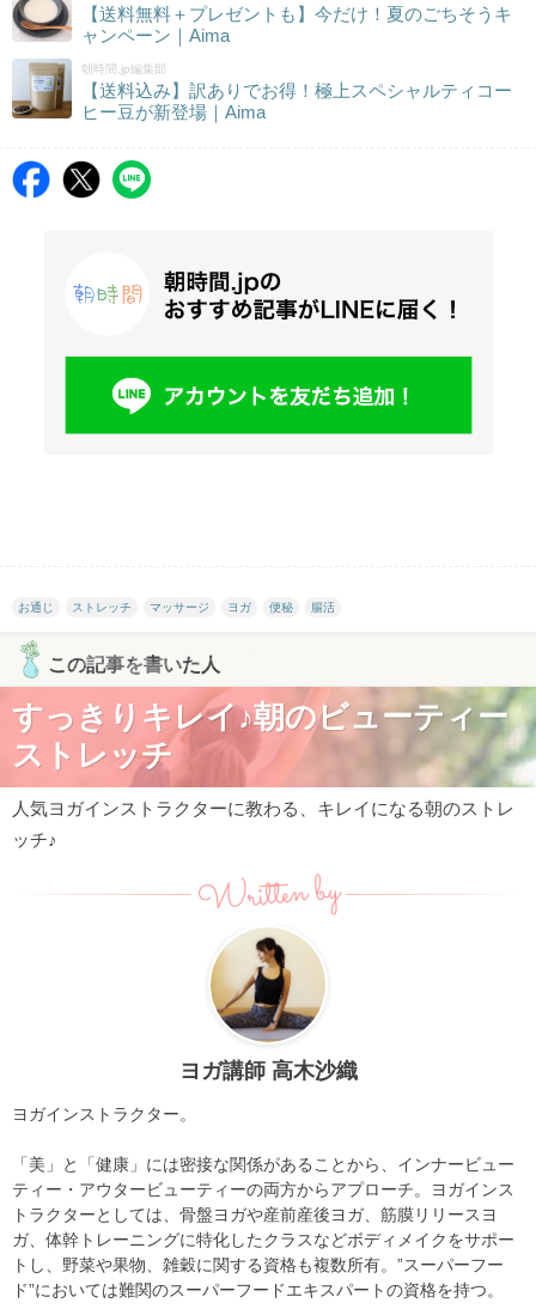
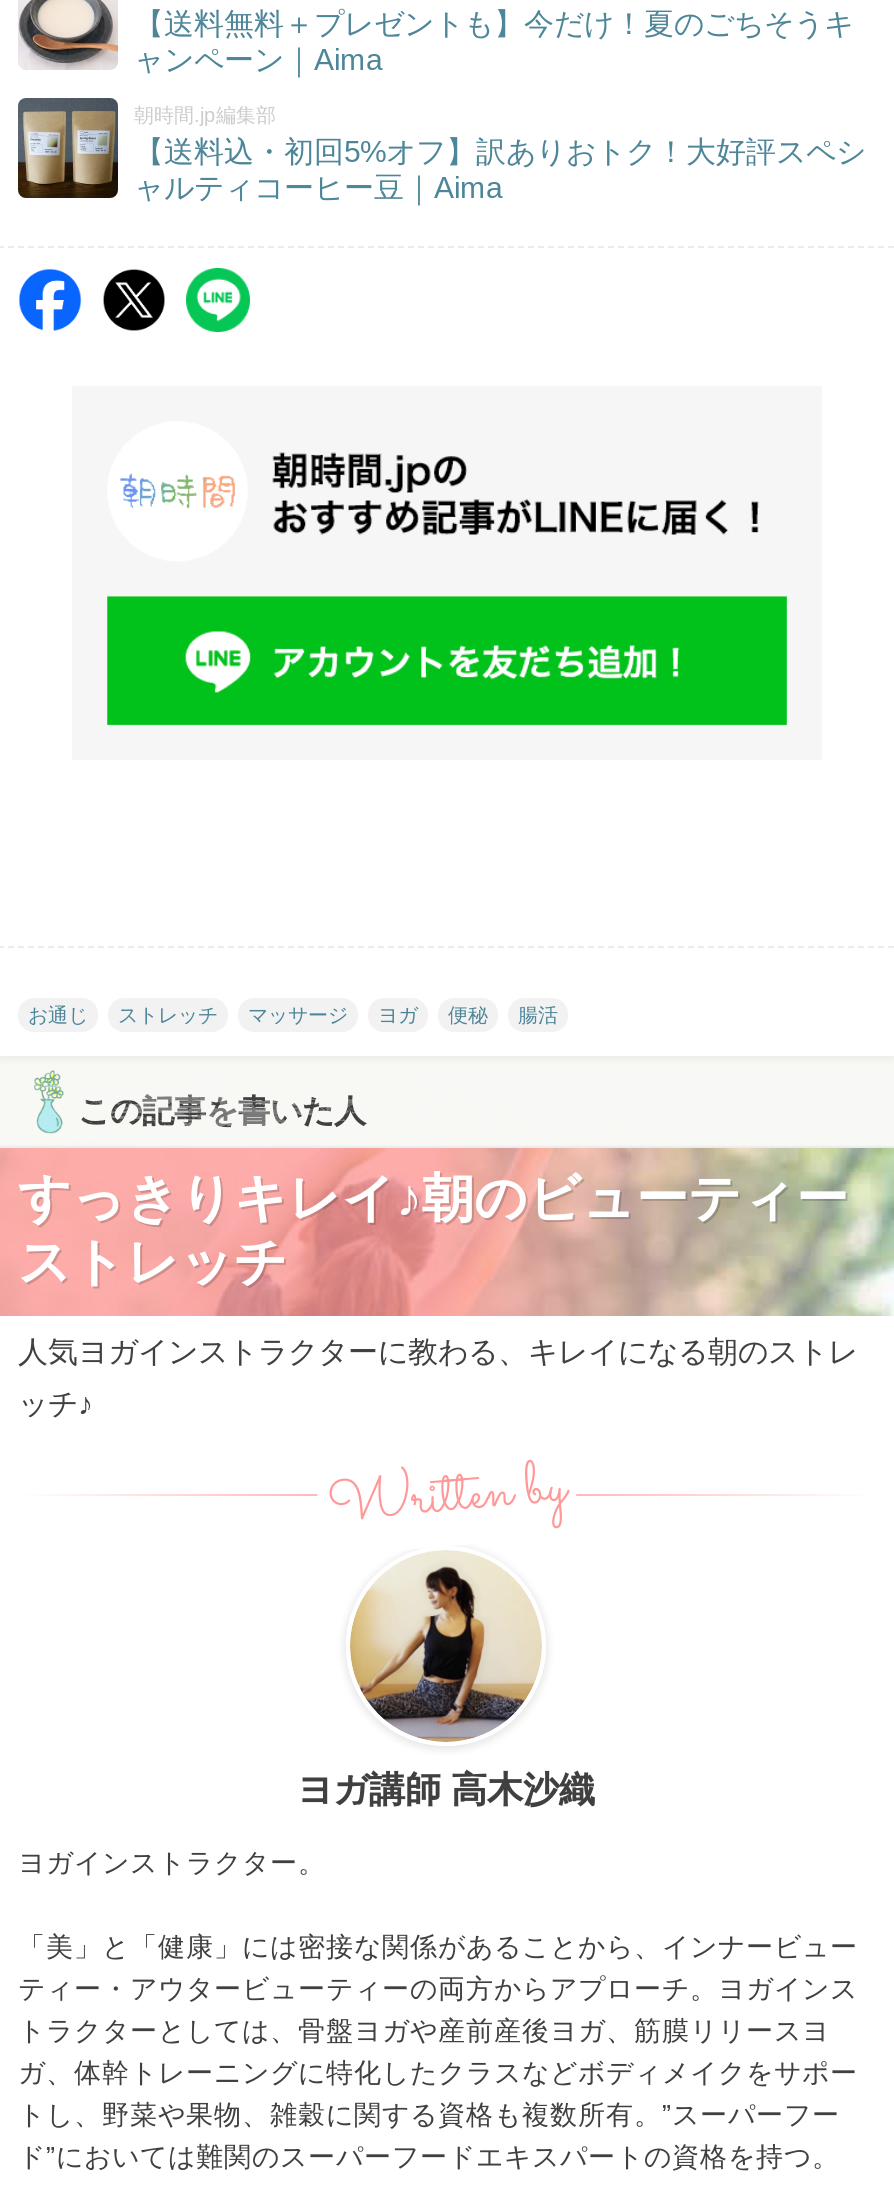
[11,59,512,122] [image] | 【送料込み】訳ありでお得！極上スペシャルティコー | ヒー豆が新登場｜Aima -> [16,96,866,204] [image] | 【送料込・初回5%オフ】訳ありおトク！大好評スペシ | ャルティコーヒー豆｜Aima

